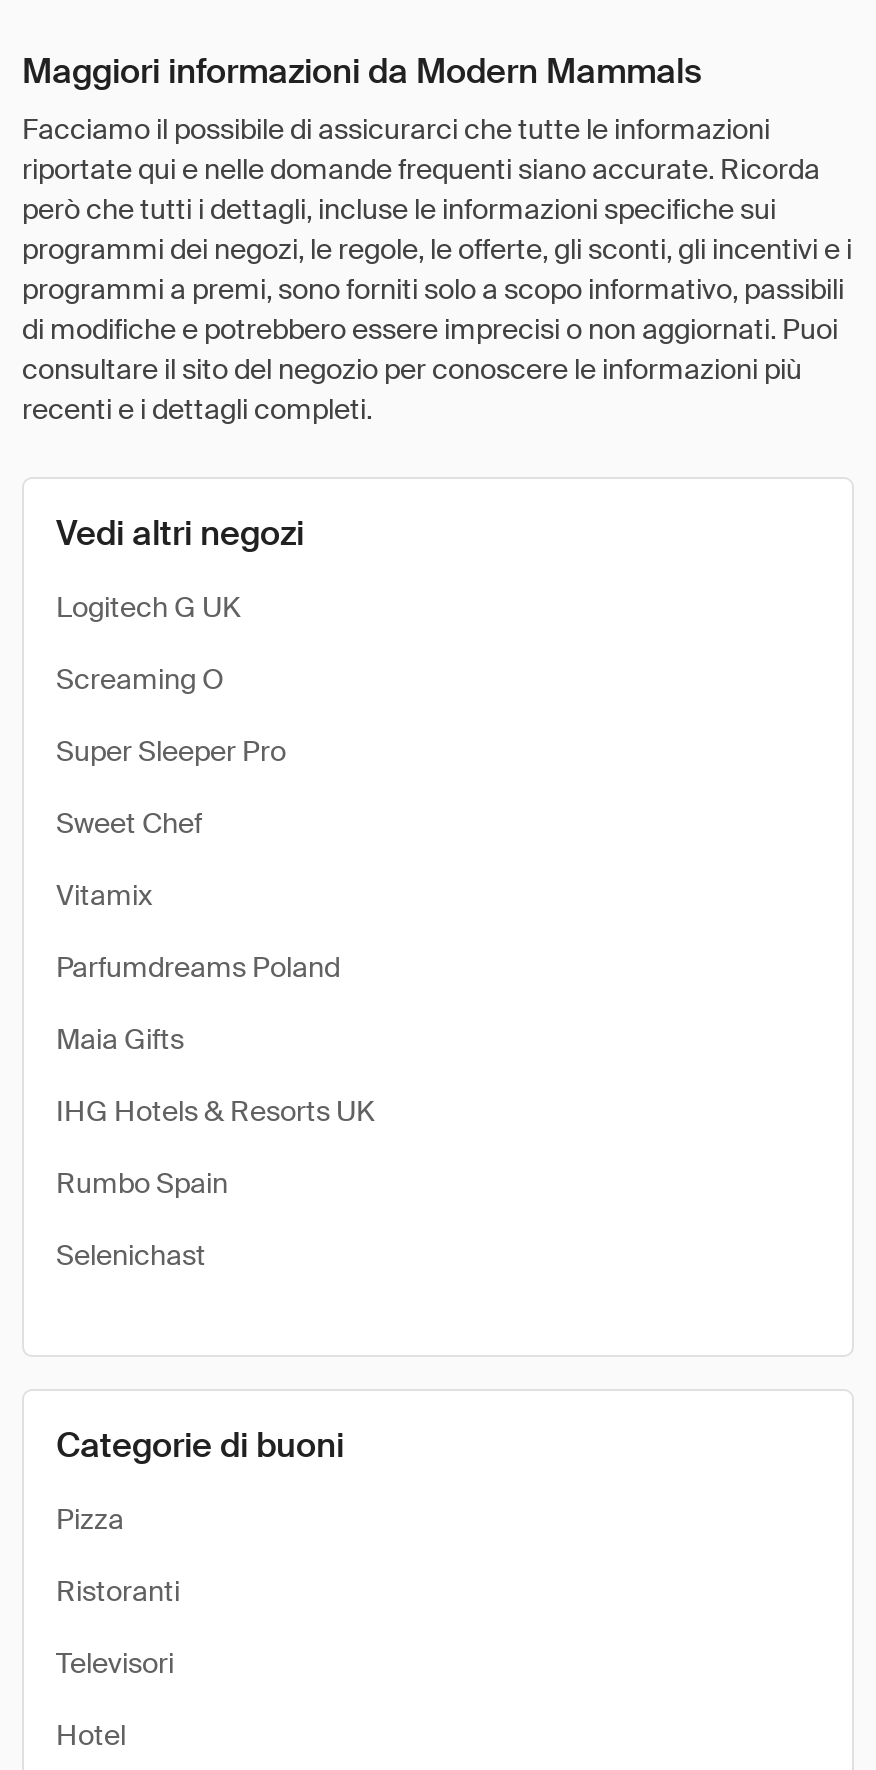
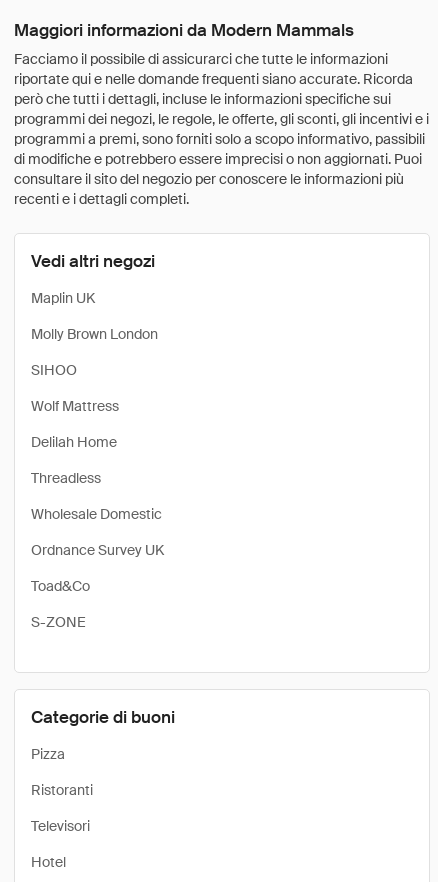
[56,589,240,625] Logitech G UK -> [31,289,95,307] Maplin UK
[56,661,224,697] Screaming O -> [31,325,158,343] Molly Brown London
[56,733,286,769] Super Sleeper Pro -> [31,361,77,379] SIHOO
[56,805,202,841] Sweet Chef -> [31,397,119,415] Wolf Mattress
[56,877,152,913] Vitamix -> [31,433,117,451] Delilah Home
[56,949,340,985] Parfumdreams Poland -> [31,469,101,487] Threadless
[56,1021,184,1057] Maia Gifts -> [31,505,162,523] Wholesale Domestic
[56,1093,374,1129] IHG Hotels & Resorts UK -> [31,541,164,559] Ordnance Survey UK
[56,1165,228,1201] Rumbo Spain -> [31,577,90,595] Toad&Co
[56,1237,206,1273] Selenichast -> [31,613,86,631] S-ZONE

